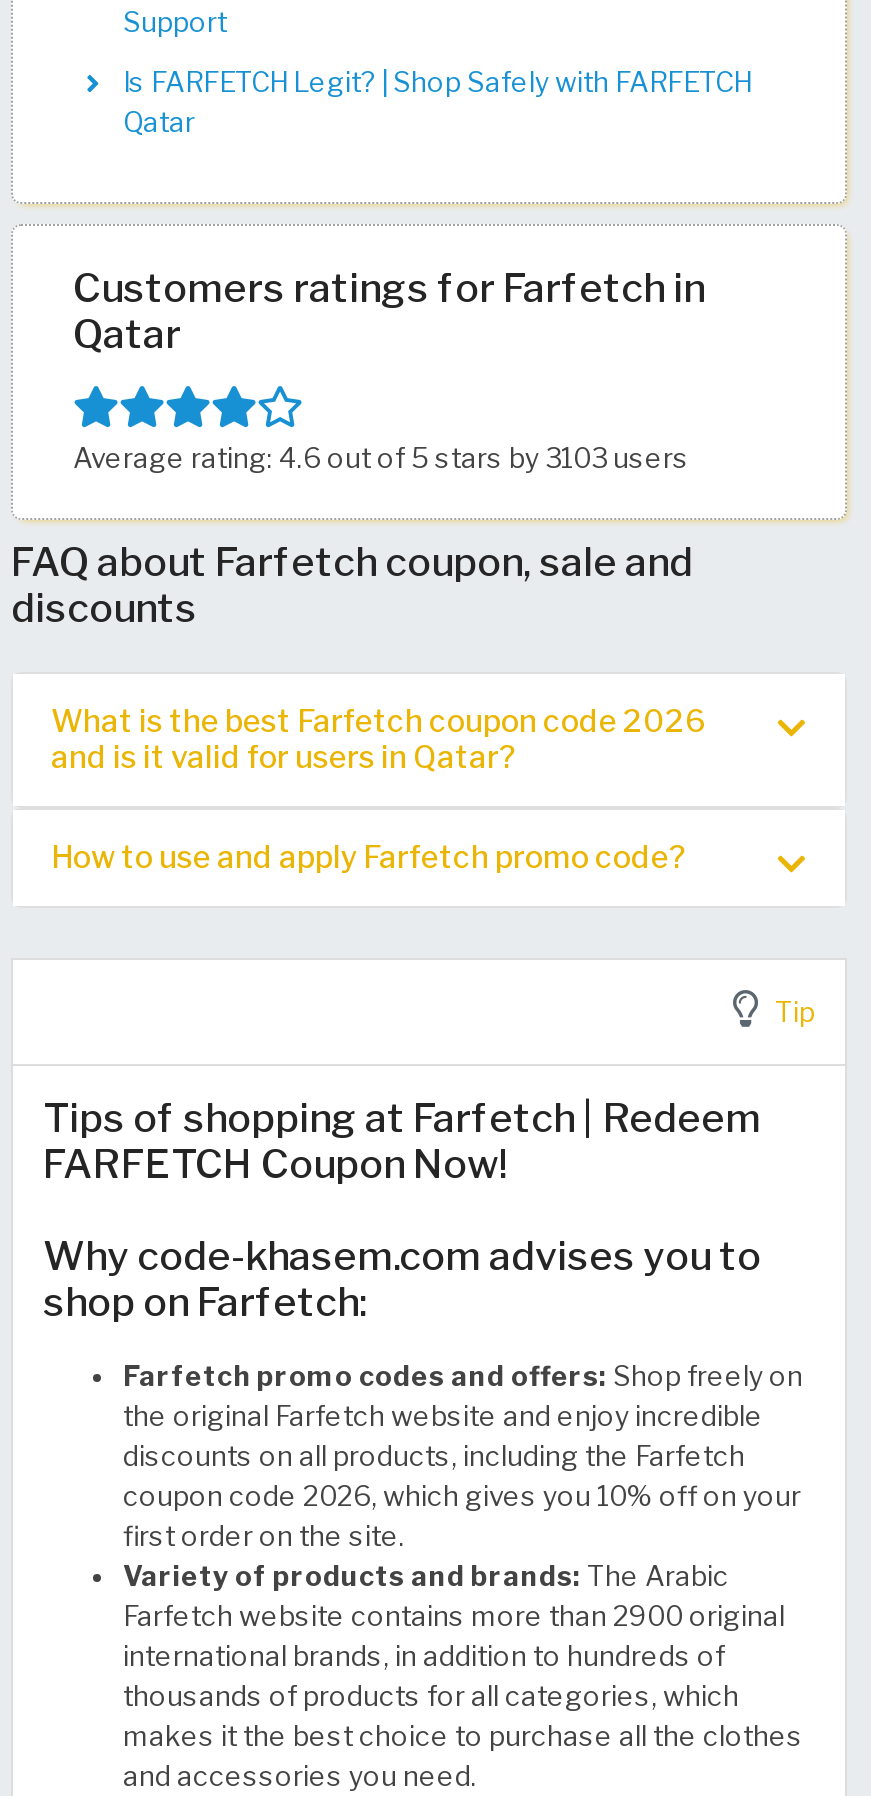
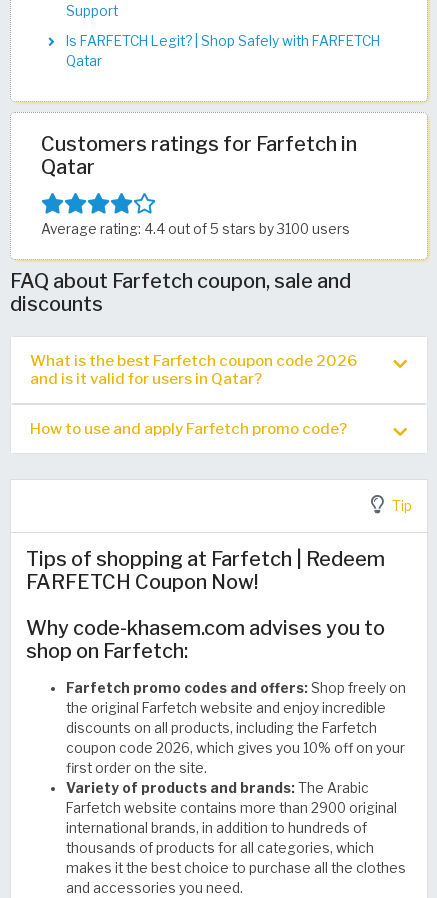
[73,442,689,474] Average rating: 4.6 out of 5 stars by 3103 users -> [41,221,350,237] Average rating: 4.4 out of 5 stars by 3100 users

